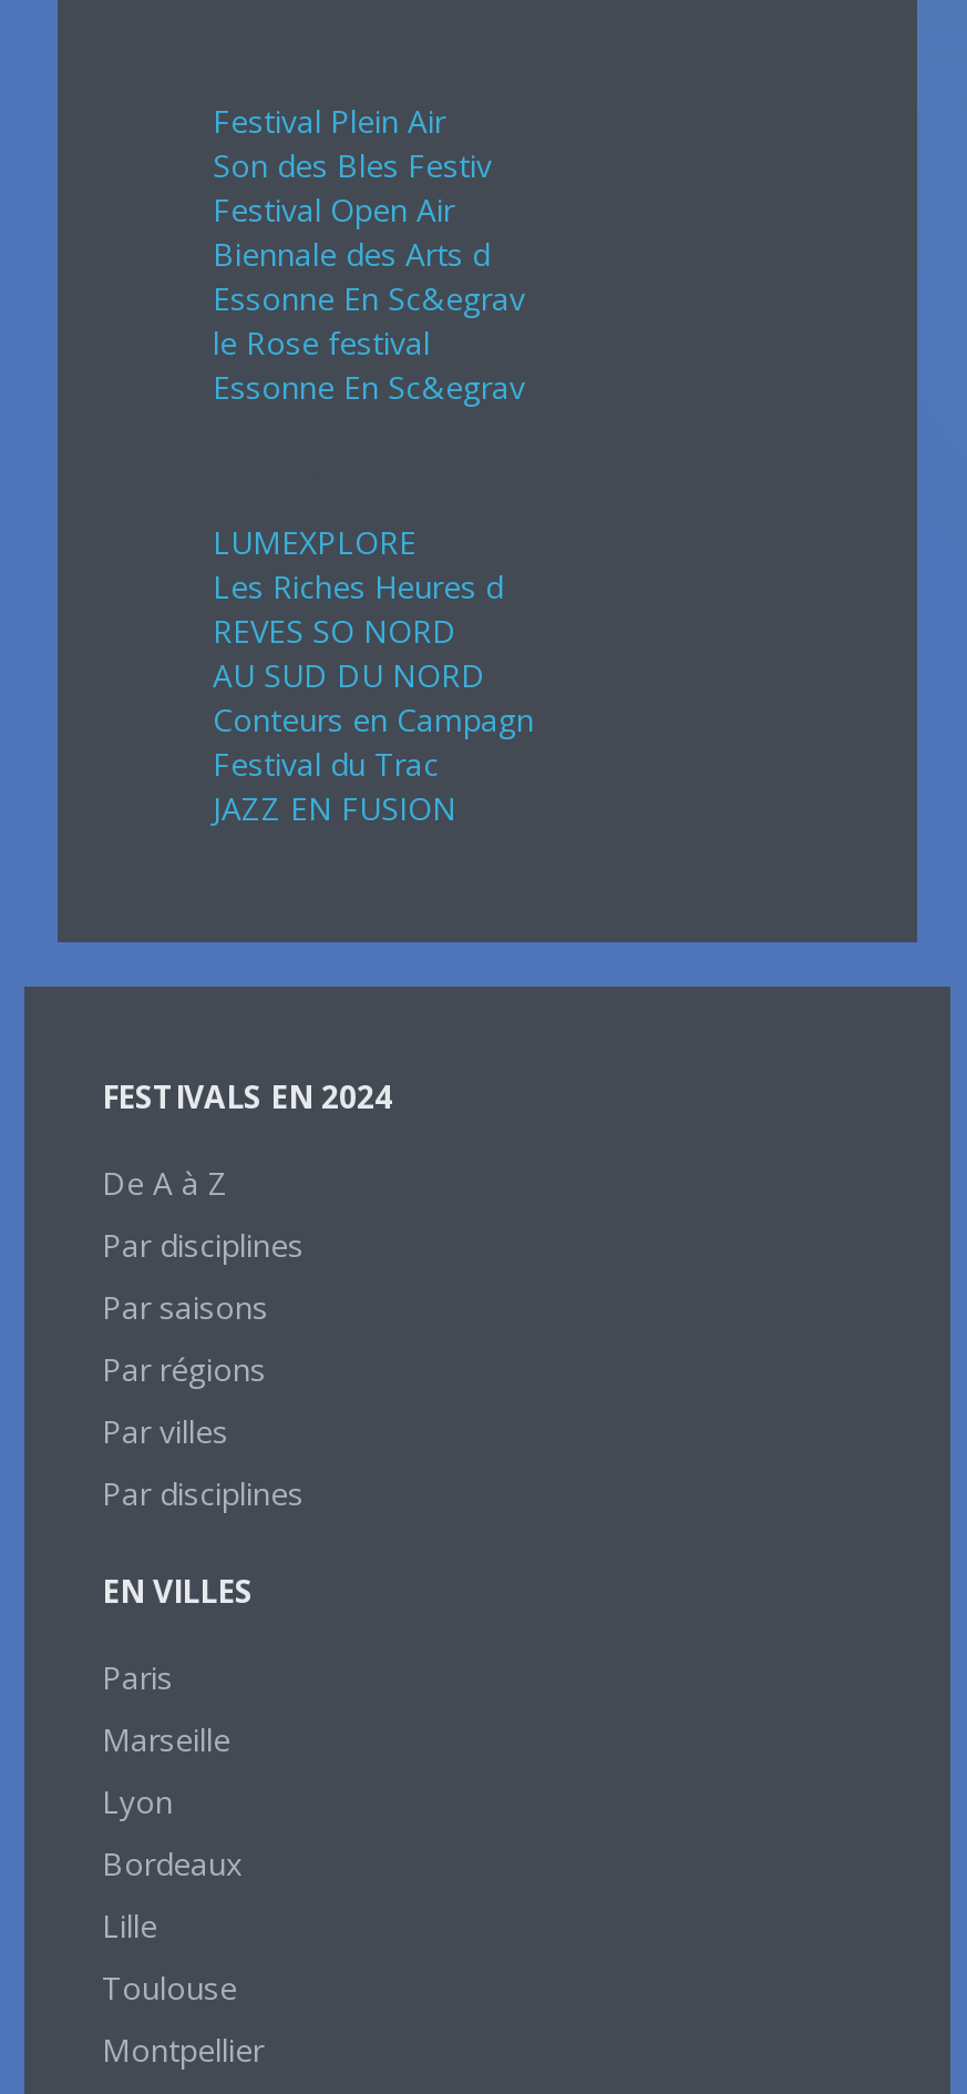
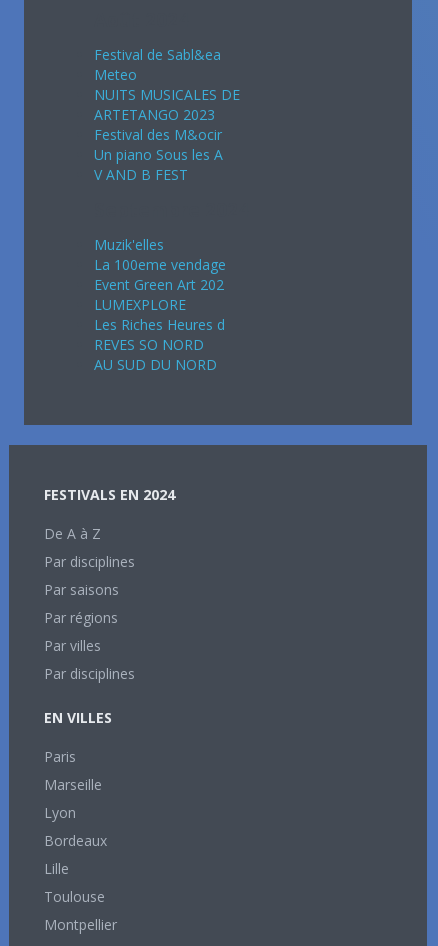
[213,100,525,408] Festival Plein Air | Son des Bles Festiv | Festival Open Air | Biennale des Arts d | Essonne En Sc&egrav | le Rose festival | Essonne En Sc&egrav -> [94,45,240,184] Festival de Sabl&ea | Meteo | NUITS MUSICALES DE | ARTETANGO 2023 | Festival des M&ocir | Un piano Sous les A | V AND B FEST
none -> [94,235,226,294] Muzik'elles | La 100eme vendage | Event Green Art 202
moved [213,521,503,696] -> [94,295,225,374]: LUMEXPLORE | Les Riches Heures d | REVES SO NORD | AU SUD DU NORD
[213,698,534,829] Conteurs en Campagn | Festival du Trac | JAZZ EN FUSION -> none

